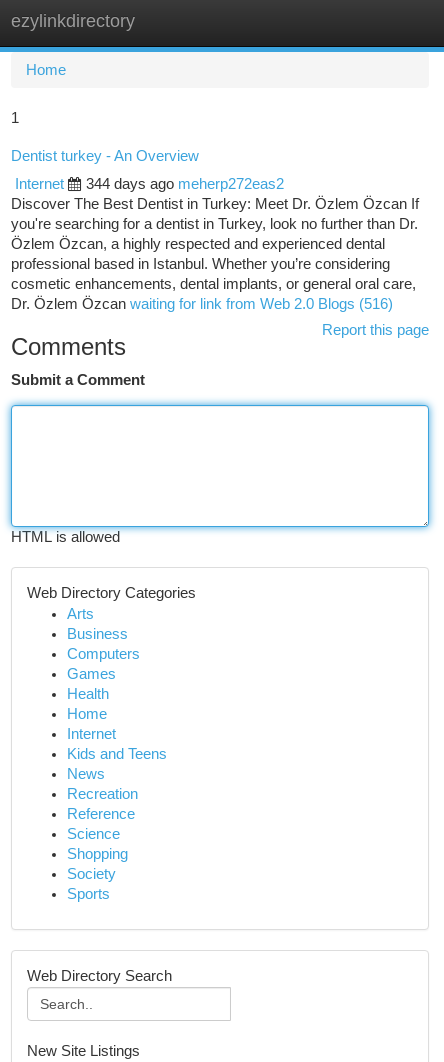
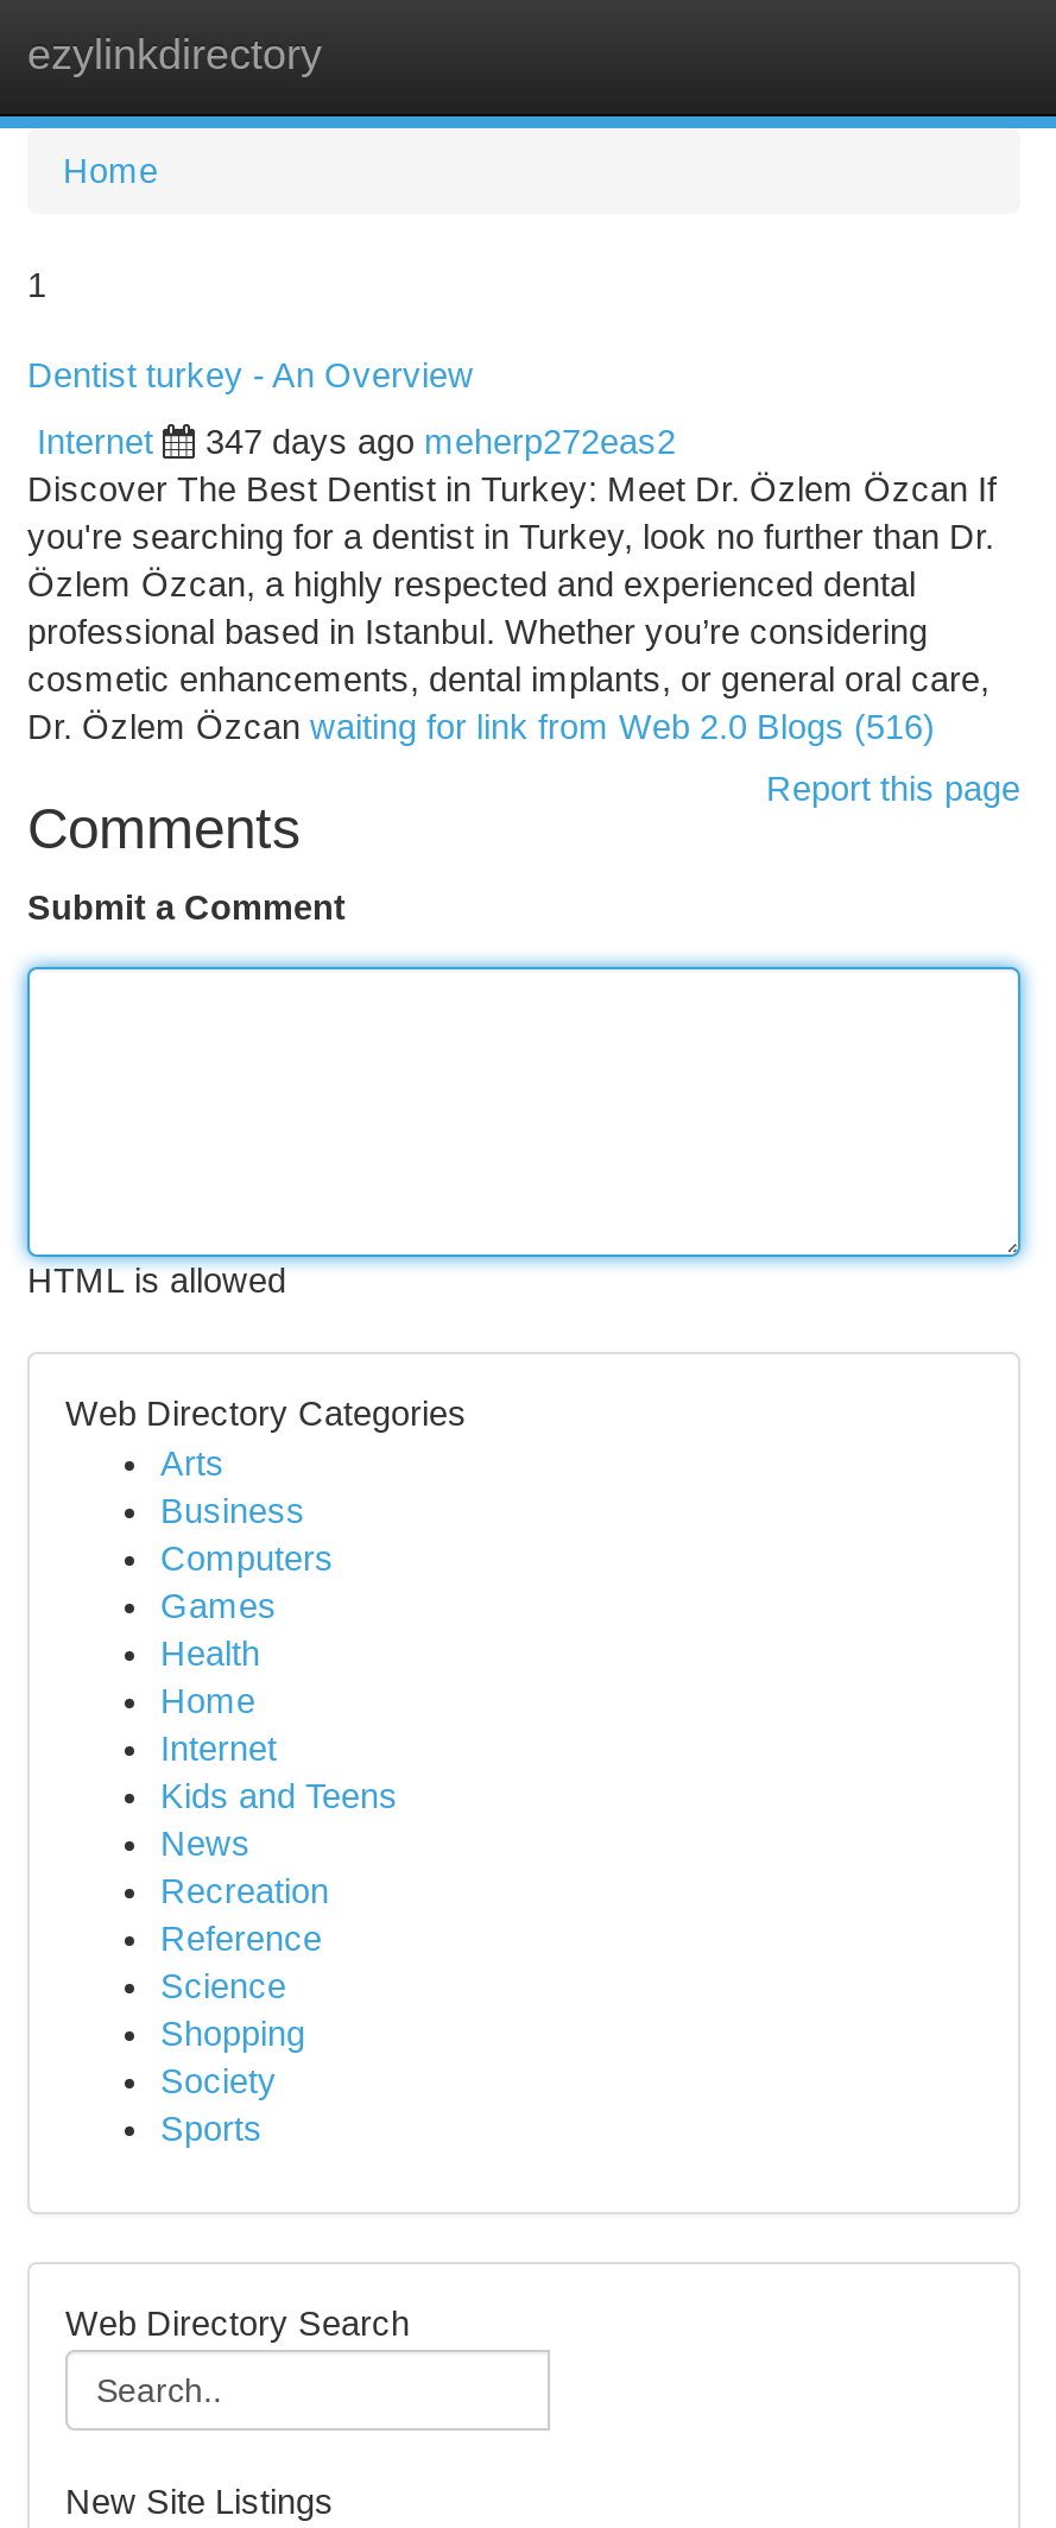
[86,176,284,192] 344 days ago meherp272eas2 -> [205,423,676,461] 347 days ago meherp272eas2

